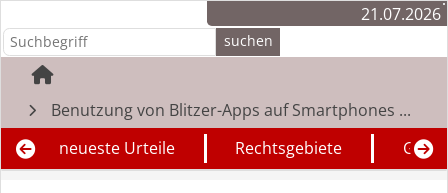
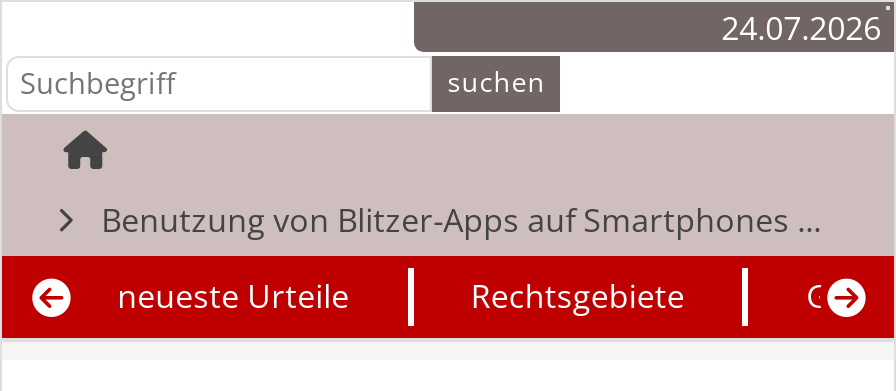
[361,3,441,25] 21.07.2026 -> [721,5,881,49] 24.07.2026

